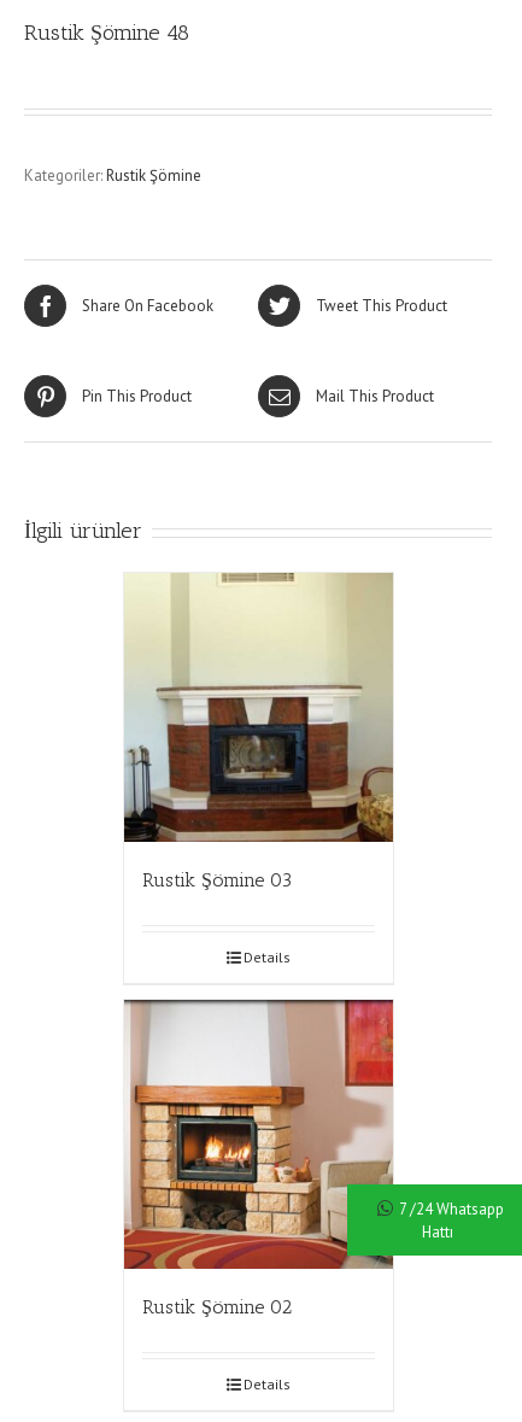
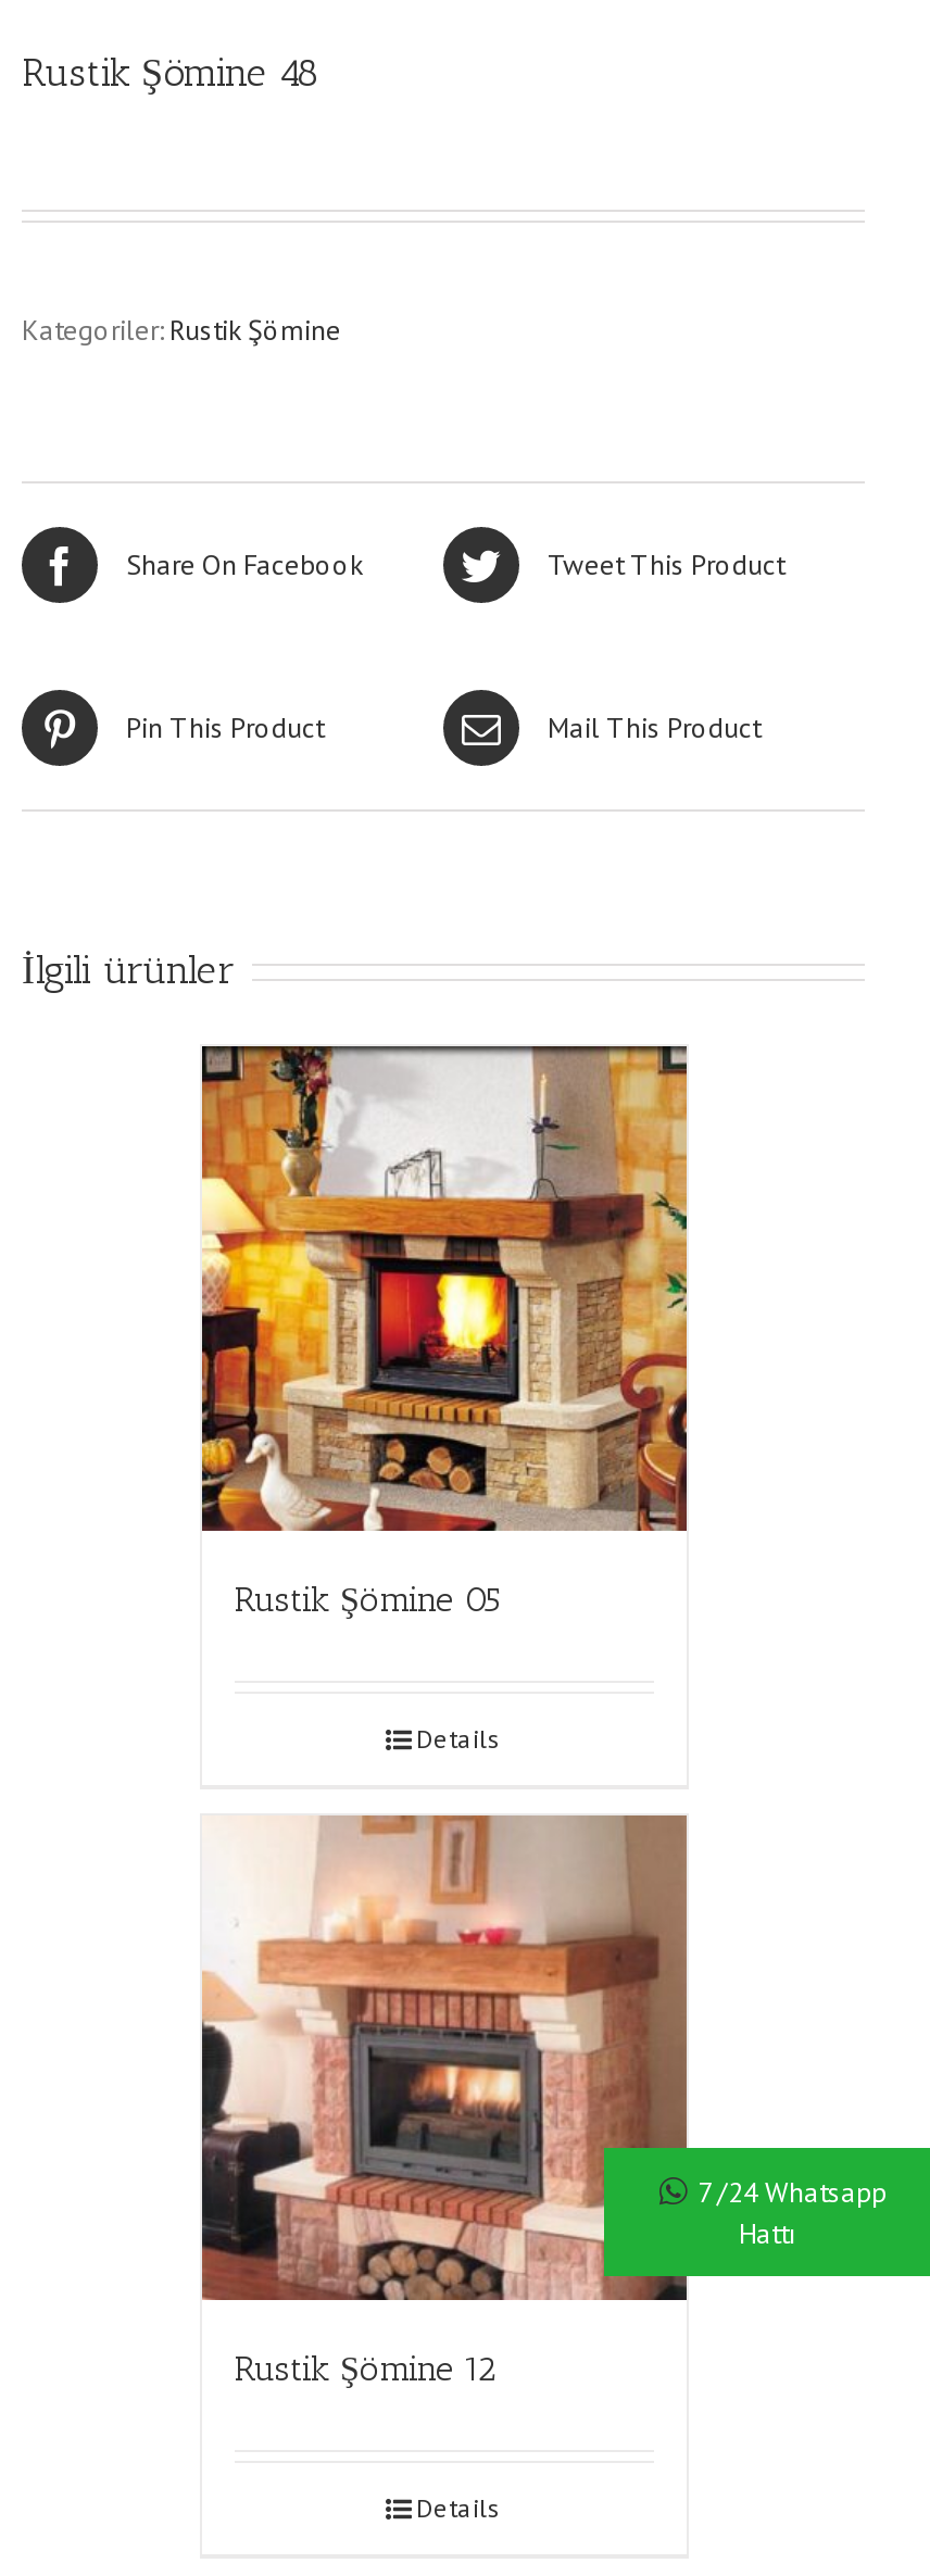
[123,573,394,891] [image] | Rustik Şömine 03 -> [200,1043,689,1619] [image] | Rustik Şömine 05
[123,999,394,1318] [image] | Rustik Şömine 02 -> [200,1814,923,2388] [image] | Rustik Şömine 12

